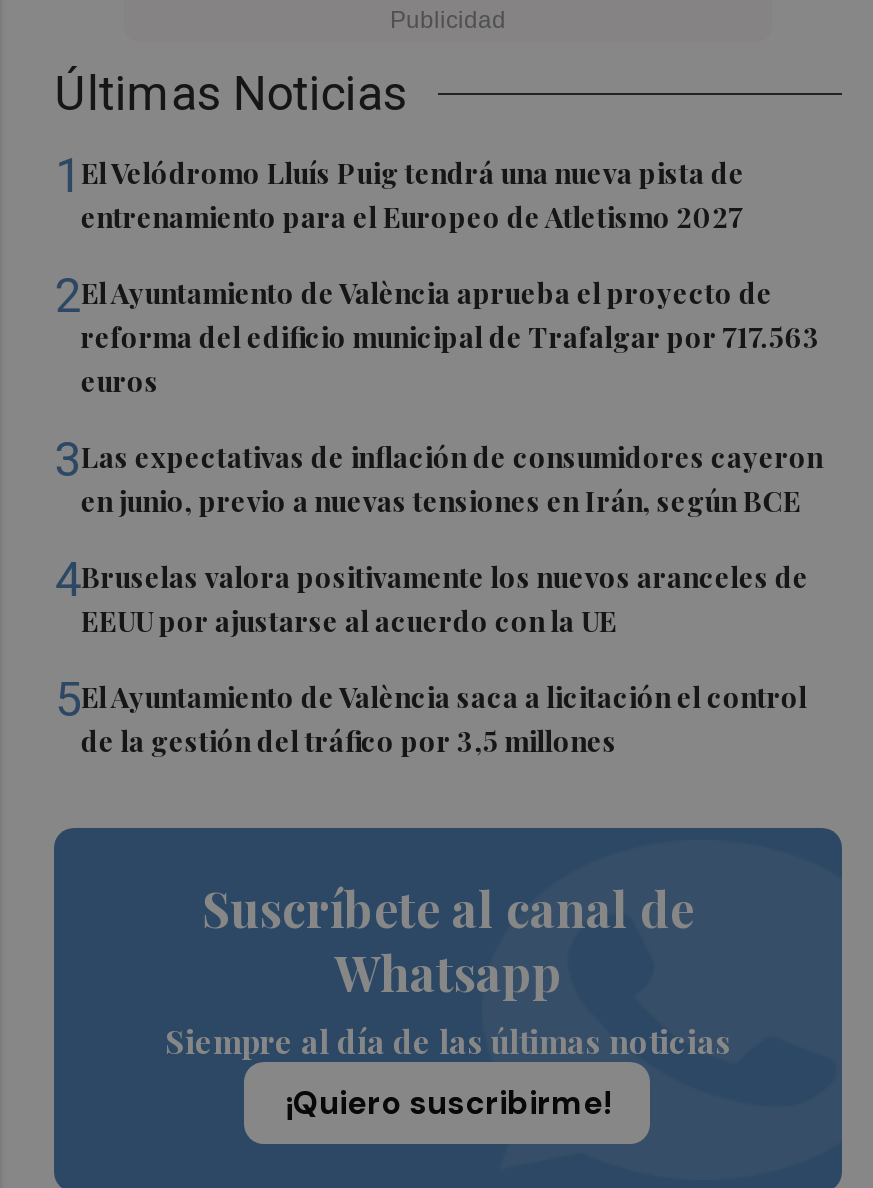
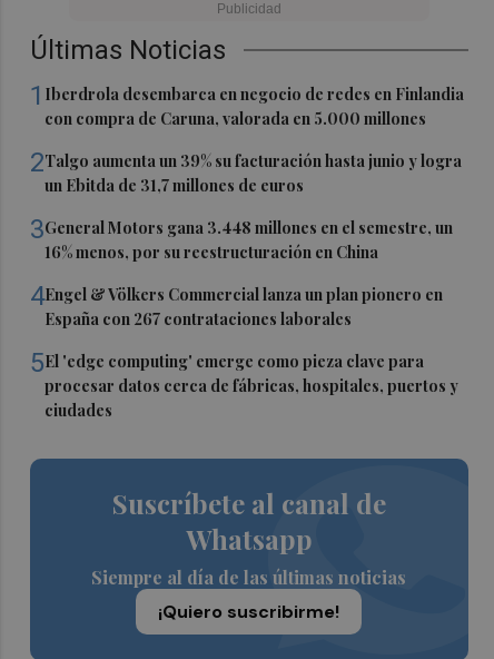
[55,148,745,236] 1 El Velódromo Lluís Puig tendrá una nueva pista de | entrenamiento para el Europeo de Atletismo 2027 -> [30,80,464,129] 1 Iberdrola desembarca en negocio de redes en Finlandia | con compra de Caruna, valorada en 5.000 millones
[55,268,821,400] 2El Ayuntamiento de València aprueba el proyecto de | reforma del edificio municipal de Trafalgar por 717.563 | euros -> [30,147,462,196] 2Talgo aumenta un 39% su facturación hasta junio y logra | un Ebitda de 31,7 millones de euros
[55,432,823,520] 3Las expectativas de inflación de consumidores cayeron | en junio, previo a nuevas tensiones en Irán, según BCE -> [30,214,453,263] 3General Motors gana 3.448 millones en el semestre, un | 16% menos, por su reestructuración en China
[55,552,809,640] 4Bruselas valora positivamente los nuevos aranceles de | EEUU por ajustarse al acuerdo con la UE -> [30,280,443,329] 4Engel & Völkers Commercial lanza un plan pionero en | España con 267 contrataciones laborales
[55,672,807,760] 5El Ayuntamiento de València saca a licitación el control | de la gestión del tráfico por 3,5 millones -> [30,347,459,421] 5El 'edge computing' emerge como pieza clave para | procesar datos cerca de fábricas, hospitales, puertos y | ciudades

